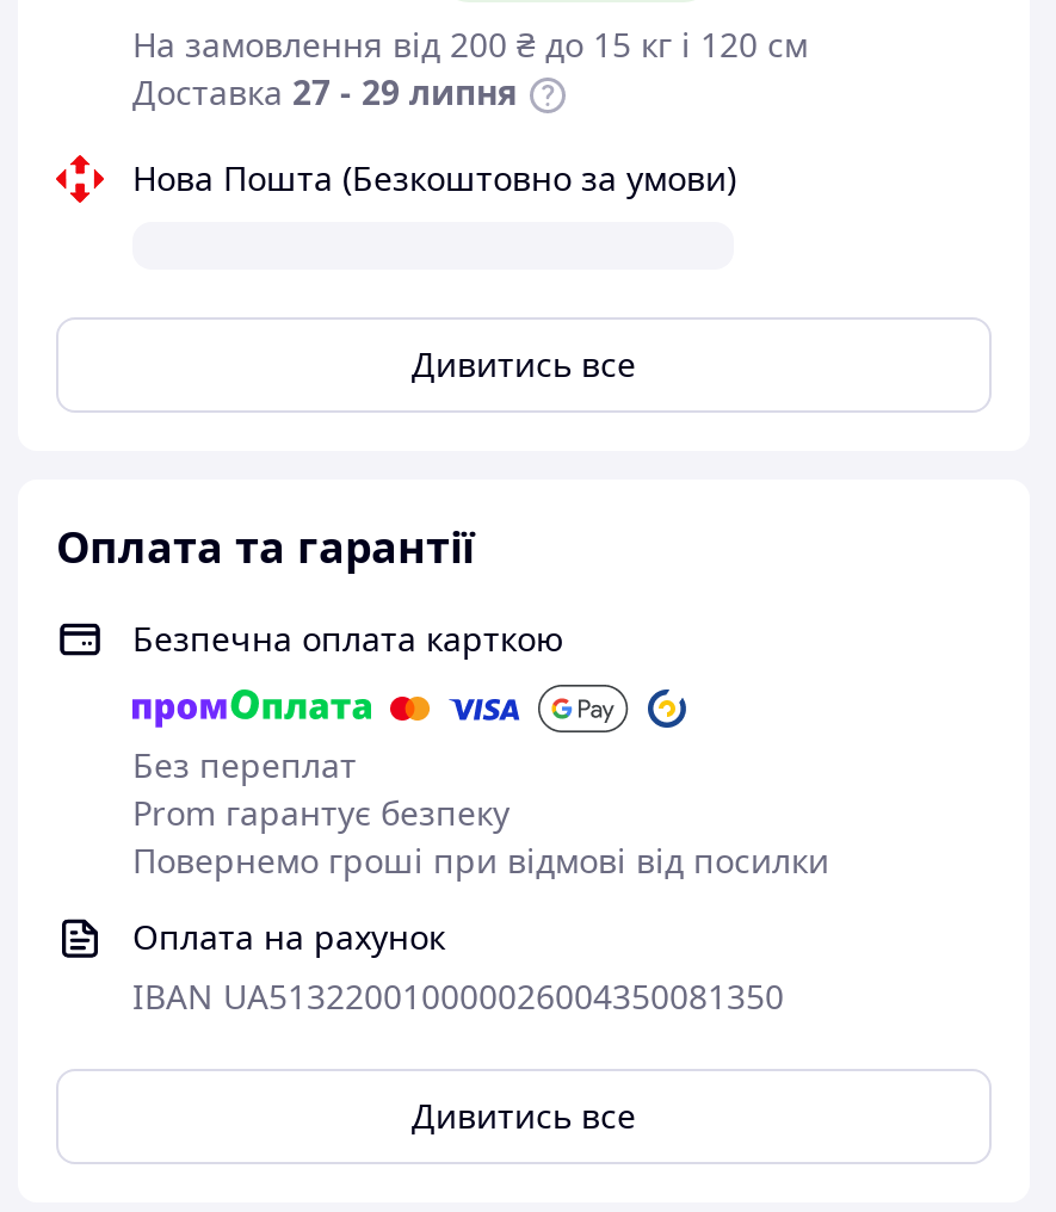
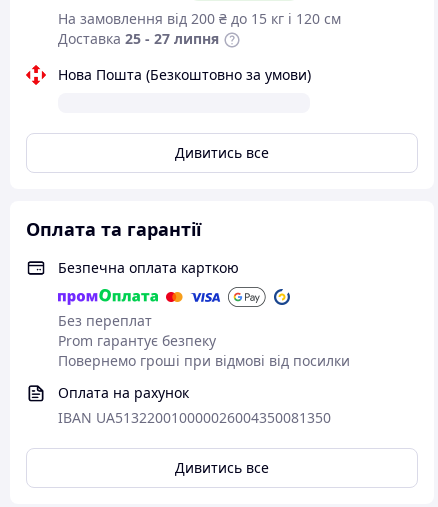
[132,69,517,115] Доставка 27 - 29 липня -> [58,29,219,48] Доставка 25 - 27 липня

